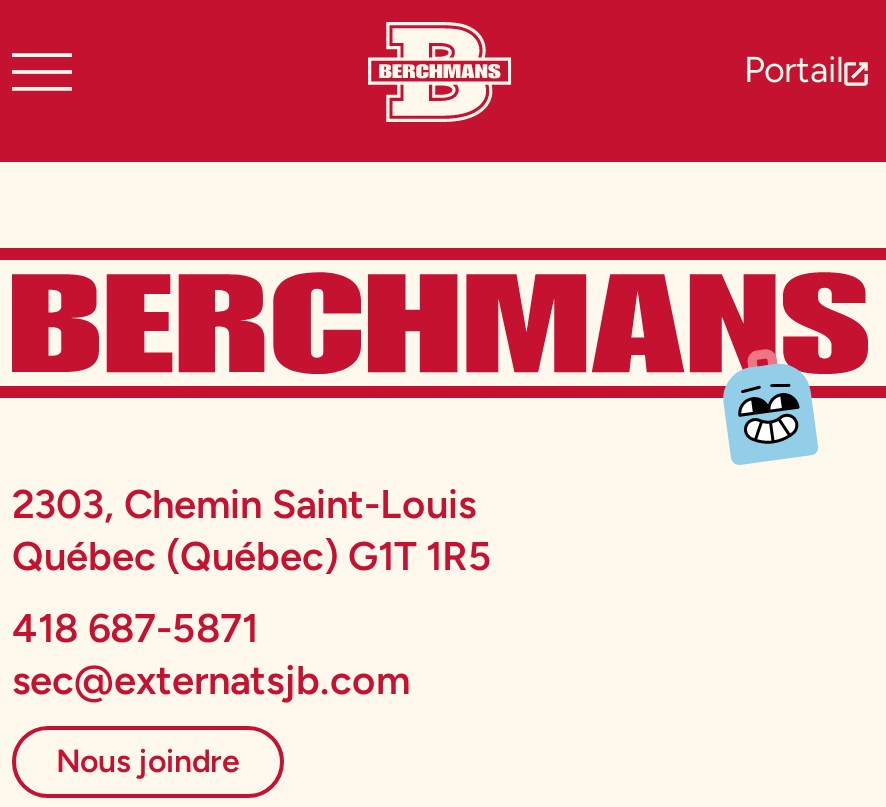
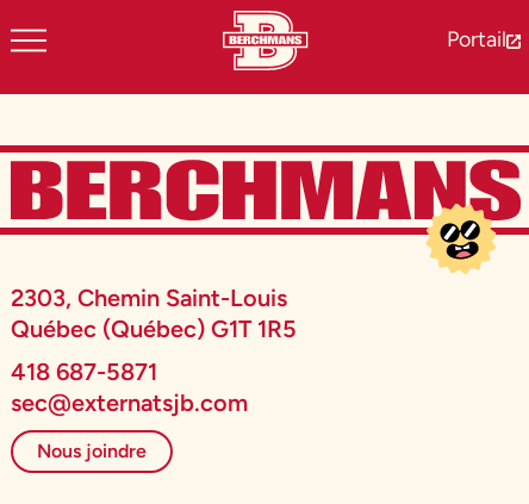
[710,346,826,466] [image] -> [425,203,497,274] [image]

